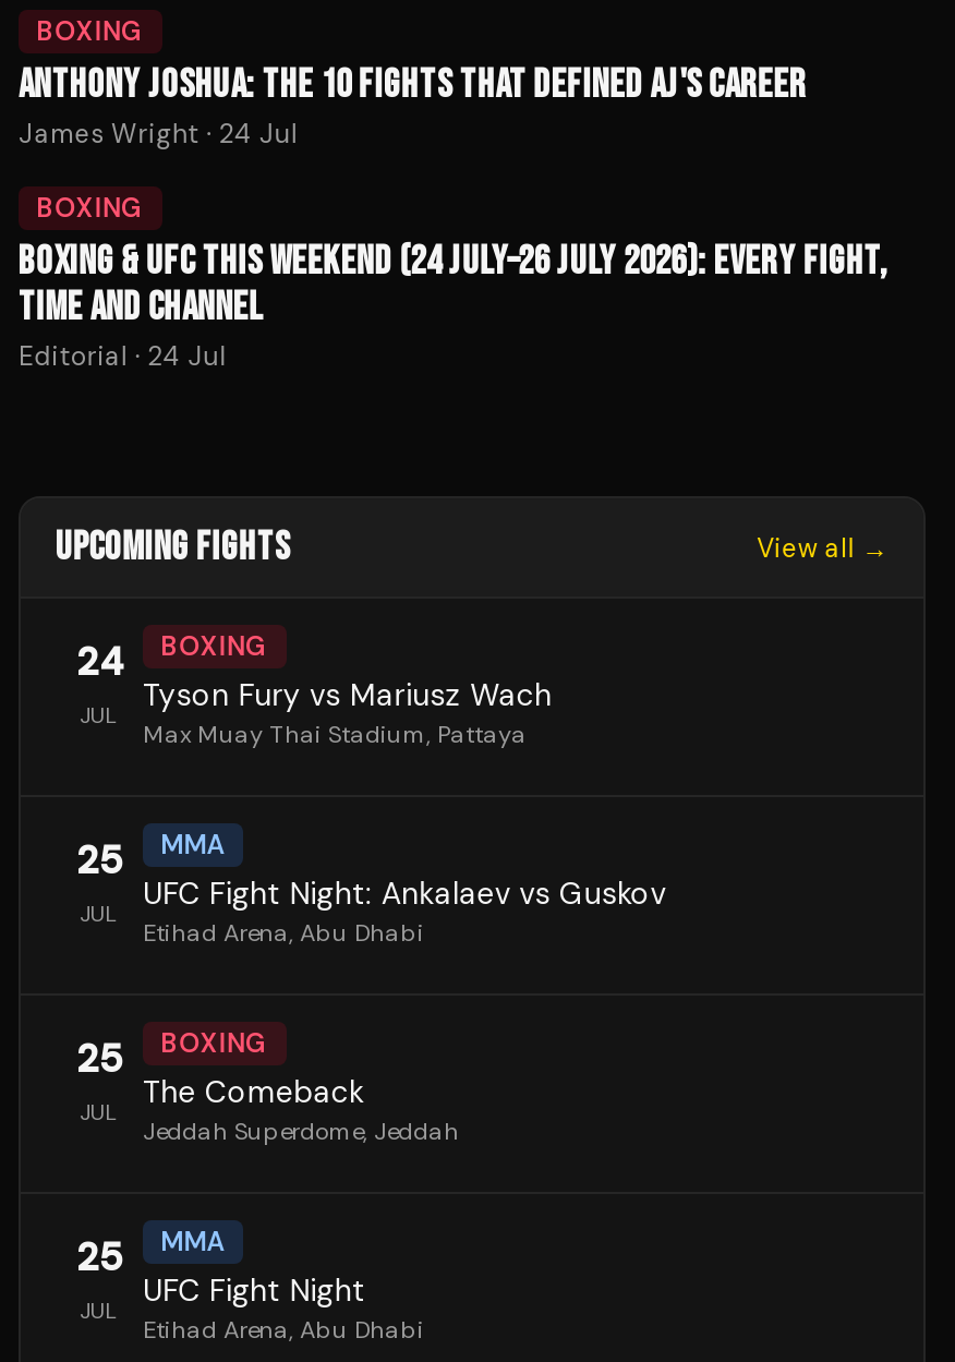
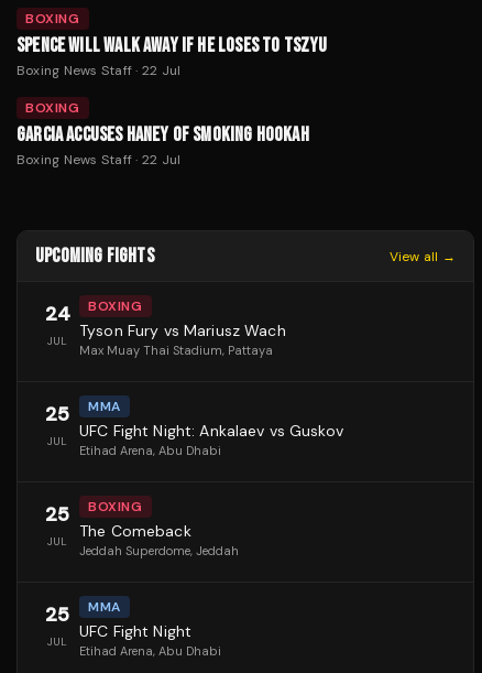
[19,62,807,152] ANTHONY JOSHUA: THE 10 FIGHTS THAT DEFINED AJ'S CAREER | James Wright · 24 Jul -> [17,34,327,79] SPENCE WILL WALK AWAY IF HE LOSES TO TSZYU | Boxing News Staff · 22 Jul
[19,239,889,374] BOXING & UFC THIS WEEKEND (24 JULY–26 JULY 2026): EVERY FIGHT, | TIME AND CHANNEL | Editorial · 24 Jul -> [17,123,309,169] GARCIA ACCUSES HANEY OF SMOKING HOOKAH | Boxing News Staff · 22 Jul

